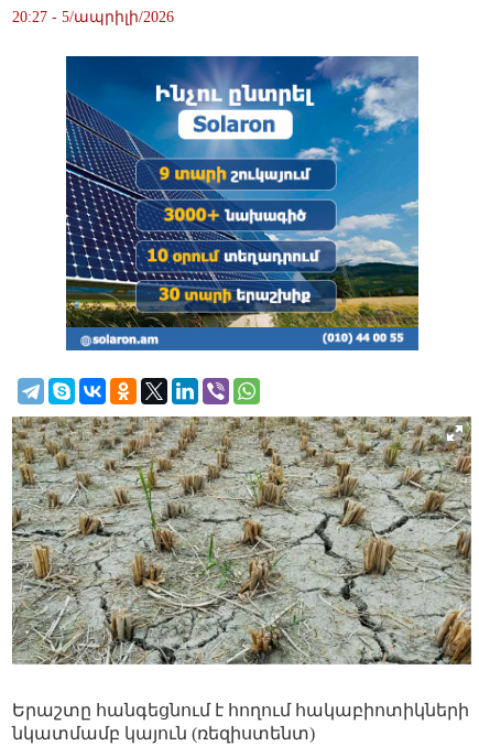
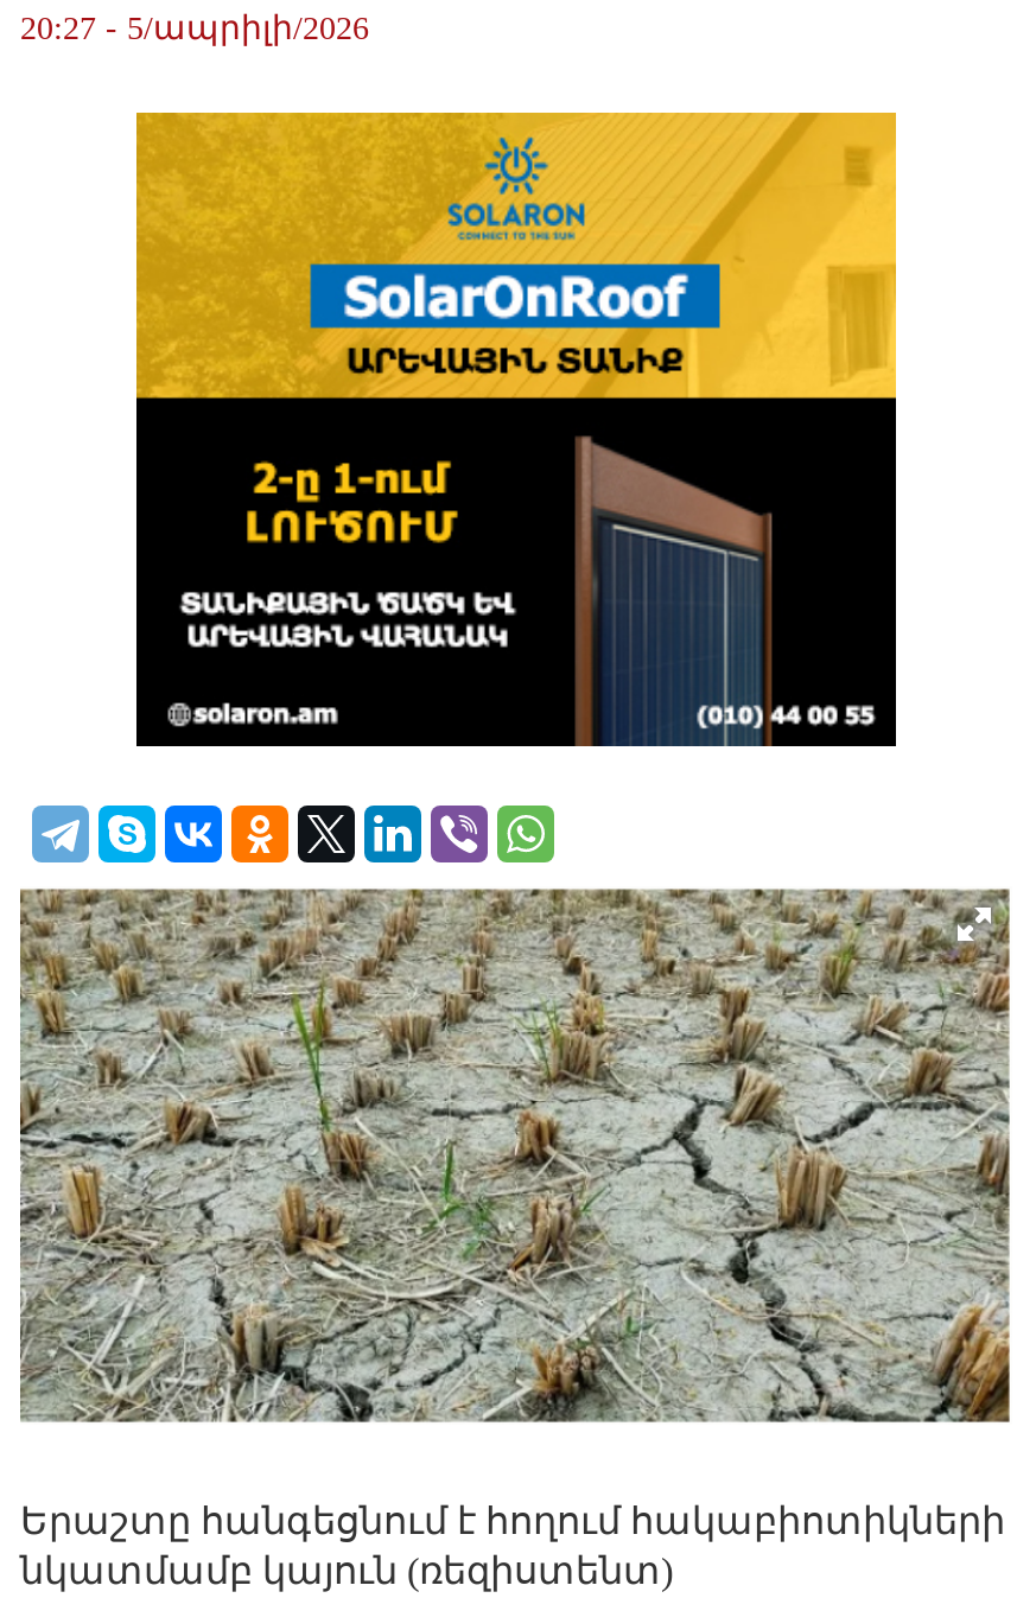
[65,55,420,352] [image] -> [134,110,898,749] [image]

